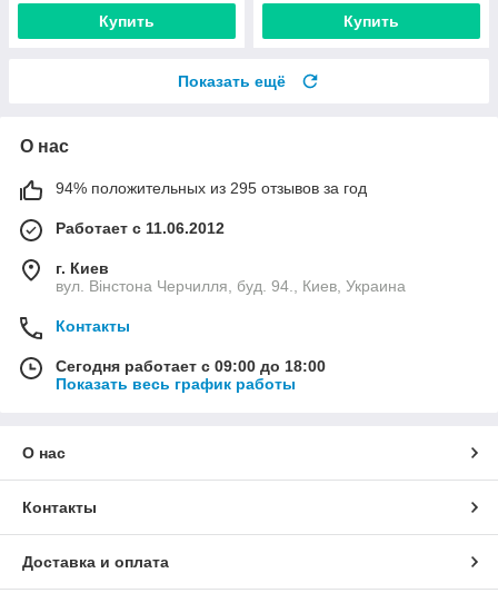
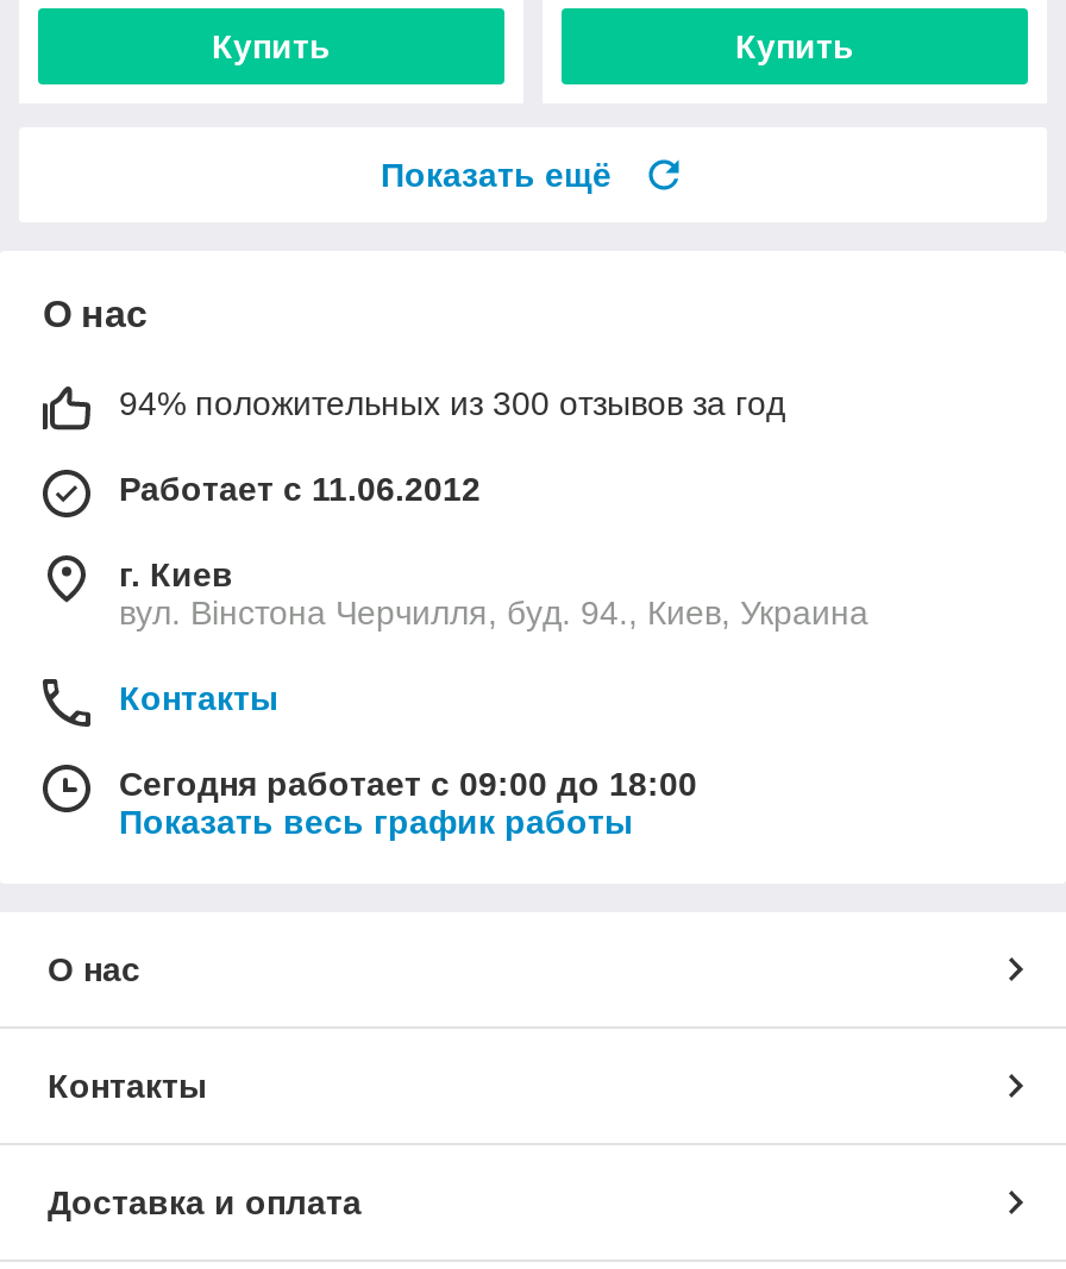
[56,179,367,197] 94% положительных из 295 отзывов за год -> [119,384,785,422] 94% положительных из 300 отзывов за год

